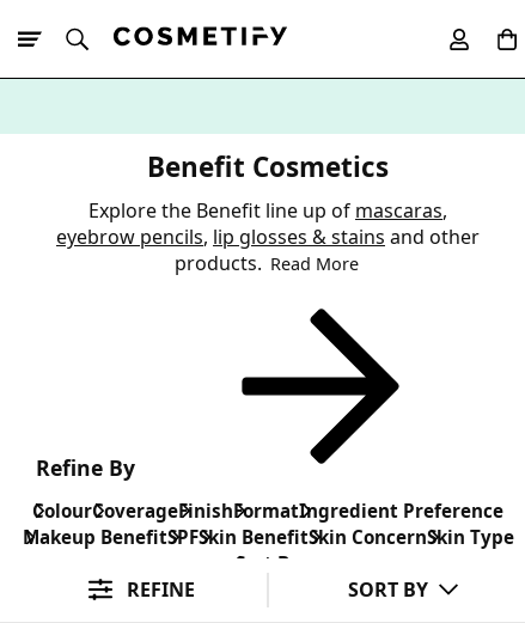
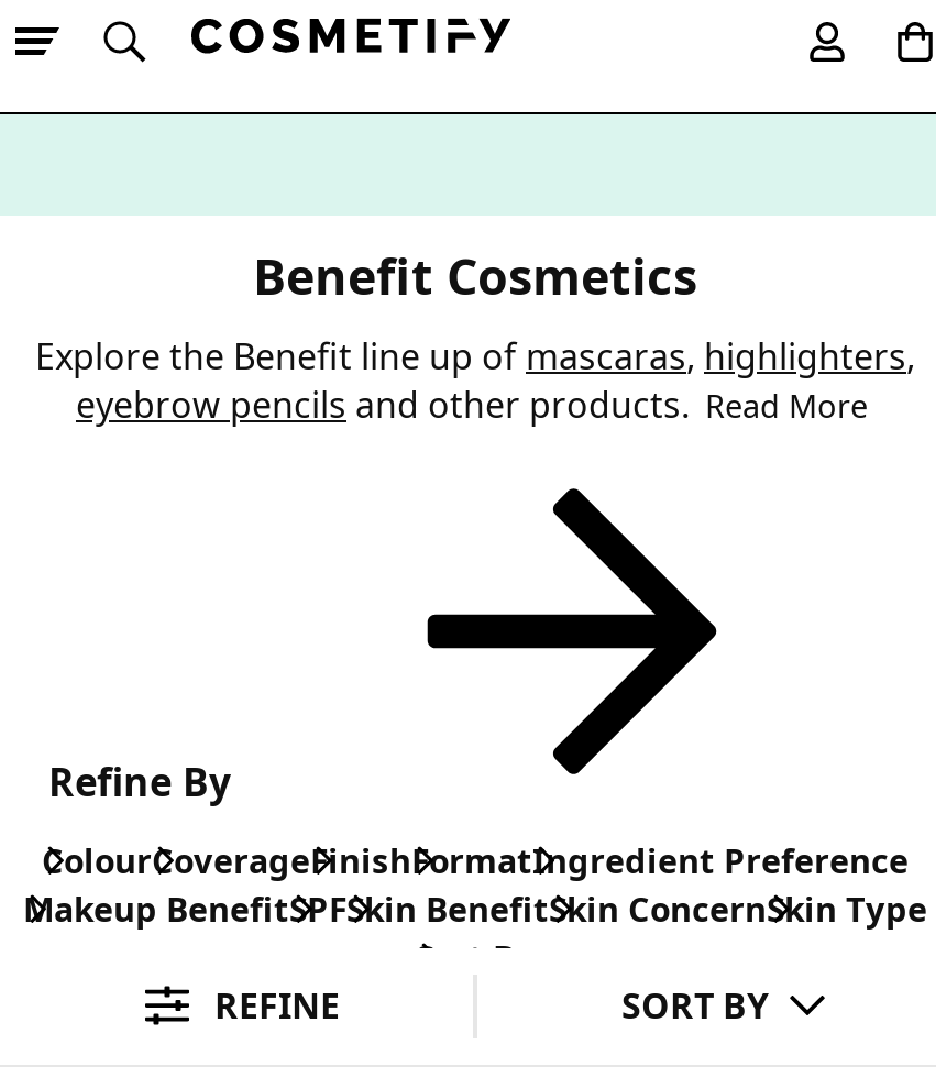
[56,197,480,276] Explore the Benefit line up of mascaras, | eyebrow pencils, lip glosses & stains and other | products. Read More -> [35,332,915,429] Explore the Benefit line up of mascaras, highlighters, | eyebrow pencils and other products. Read More

